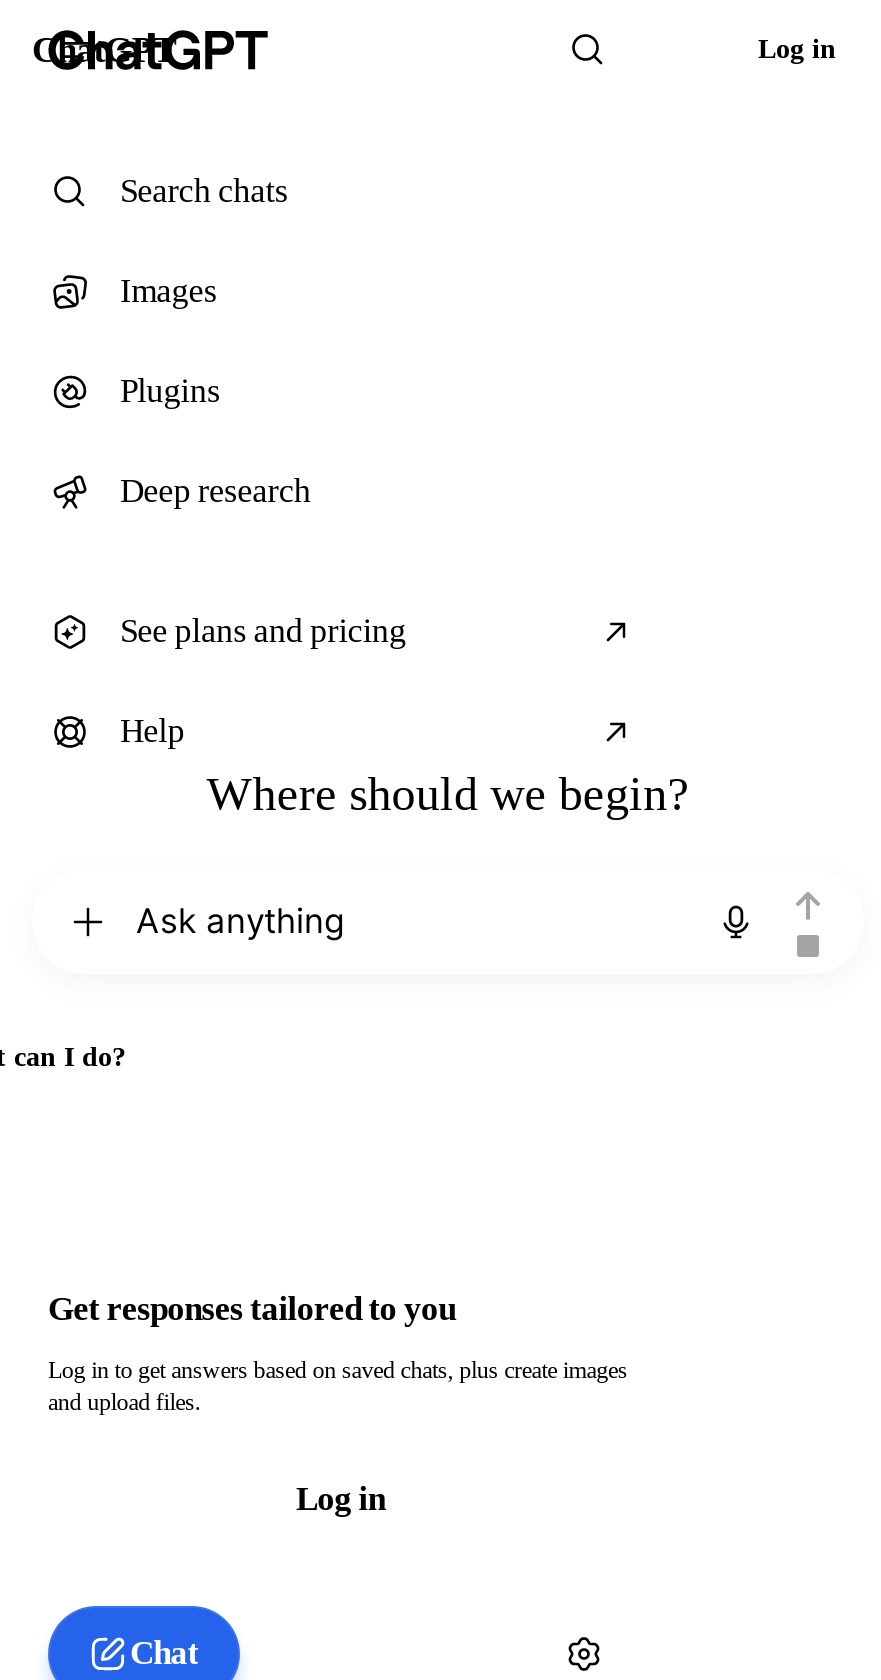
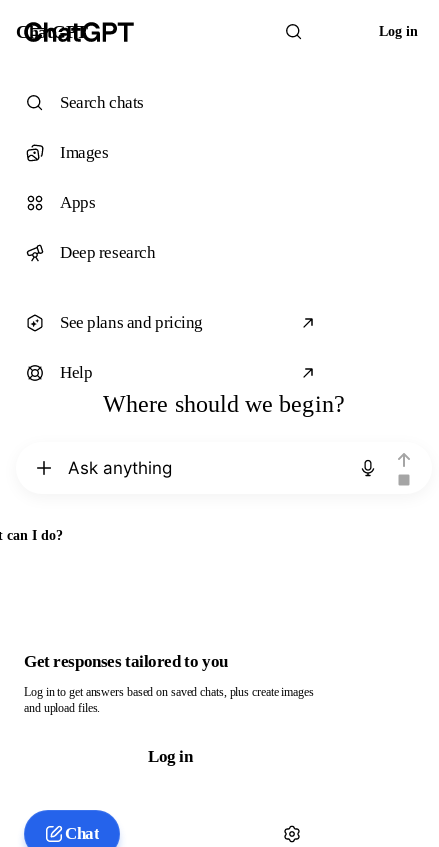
[120,372,220,410] Plugins -> [60,193,95,212] Apps

